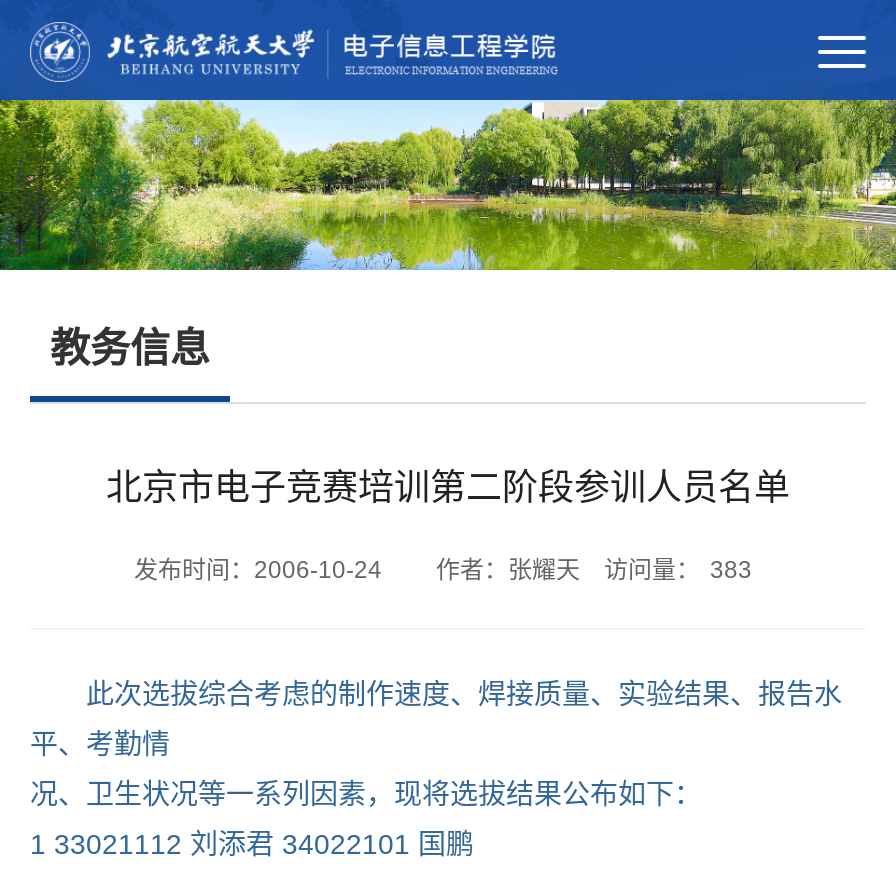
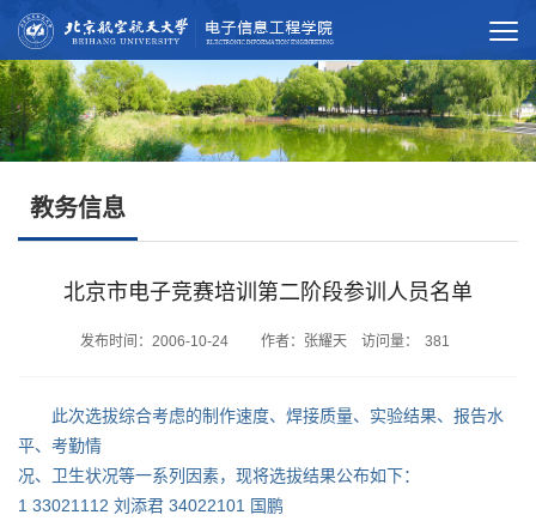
[134,557,752,585] 发布时间：2006-10-24 作者：张耀天 访问量： 383 -> [80,333,450,350] 发布时间：2006-10-24 作者：张耀天 访问量： 381

